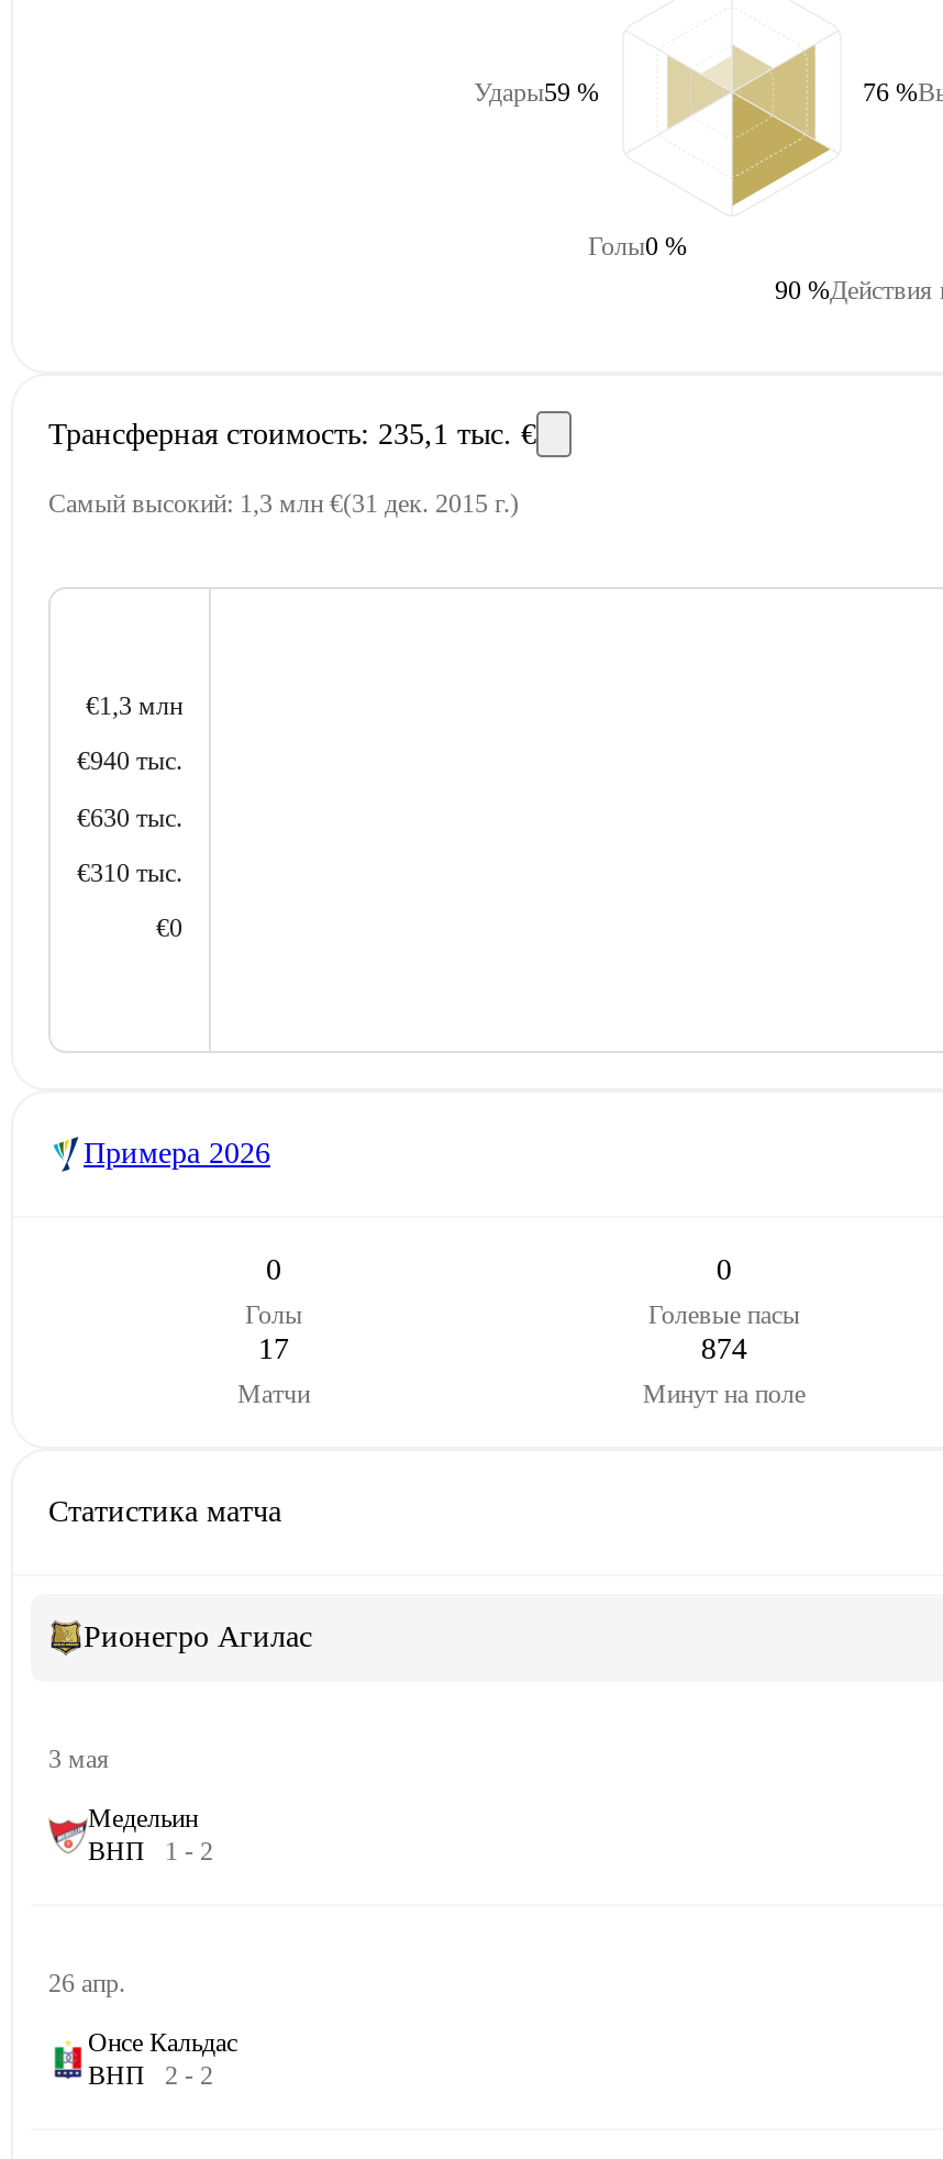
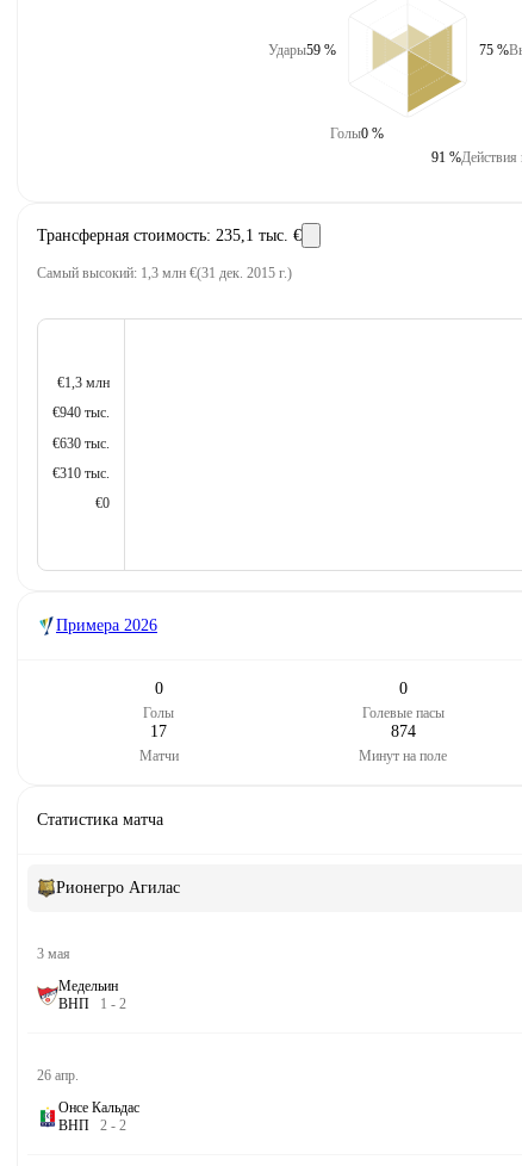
[863,76,918,107] 76 % -> [479,41,508,58] 75 %
[775,274,830,305] 90 % -> [431,148,461,165] 91 %

